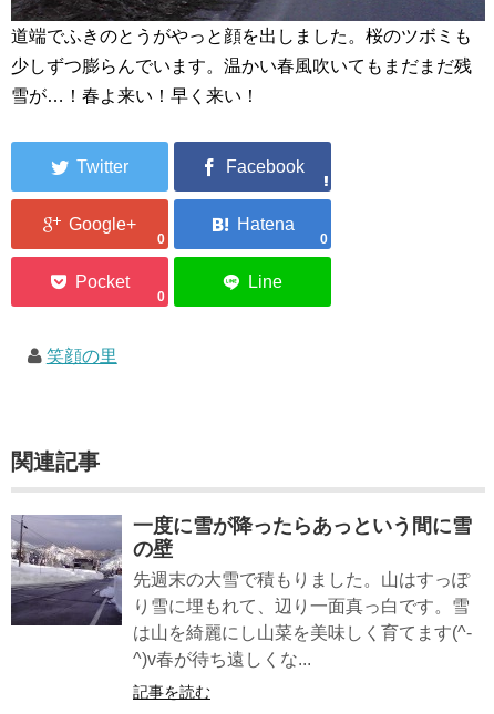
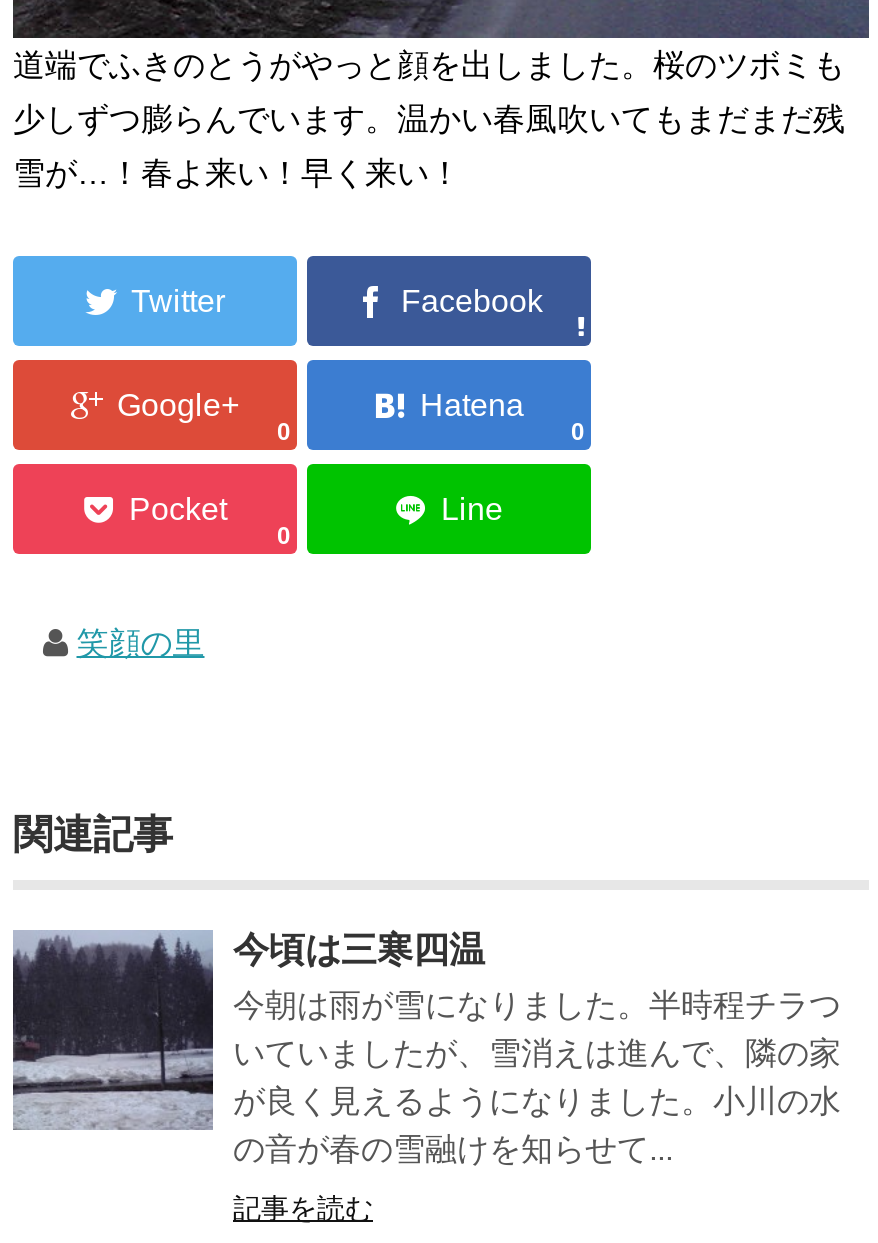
[11,515,472,669] [image] | 一度に雪が降ったらあっという間に雪 | の壁 | 先週末の大雪で積もりました。山はすっぽ | り雪に埋もれて、辺り一面真っ白です。雪 | は山を綺麗にし山菜を美味しく育てます(^- | ^)v春が待ち遠しくな... -> [13,931,841,1167] [image] | 今頃は三寒四温 | 今朝は雨が雪になりました。半時程チラつ | いていましたが、雪消えは進んで、隣の家 | が良く見えるようになりました。小川の水 | の音が春の雪融けを知らせて...

